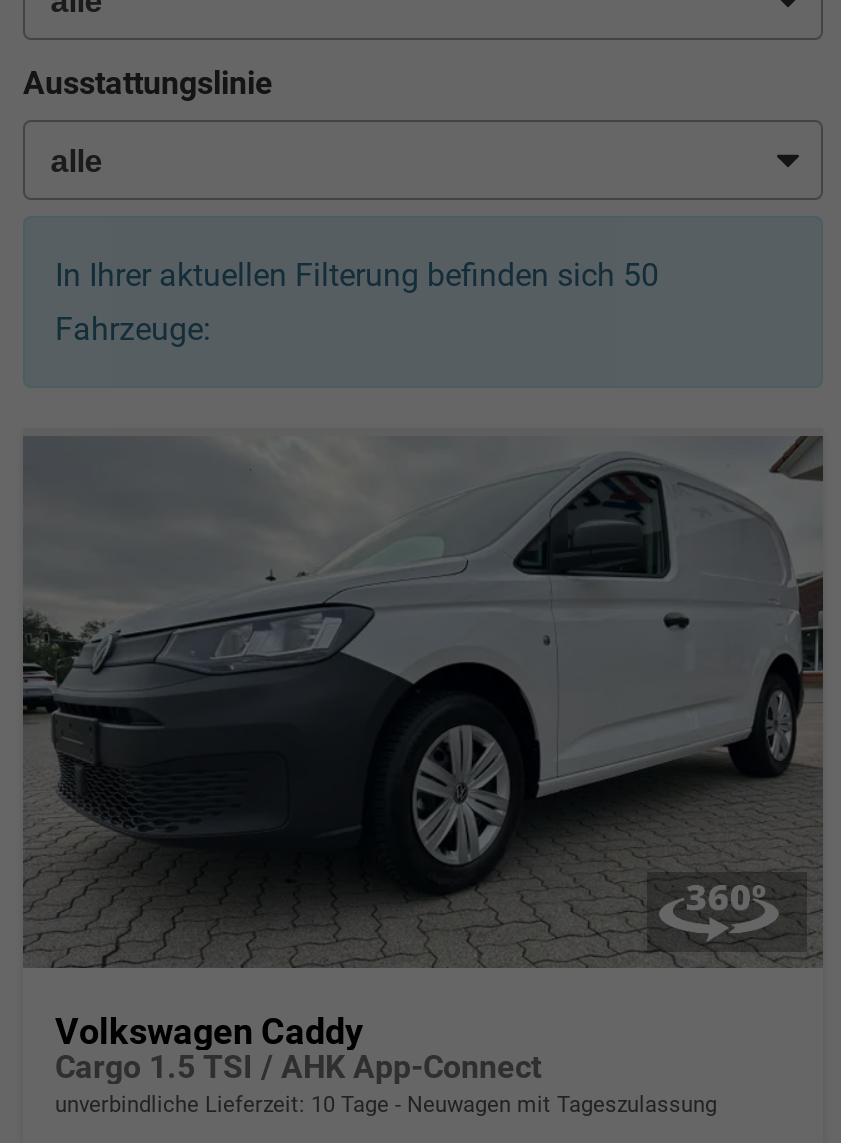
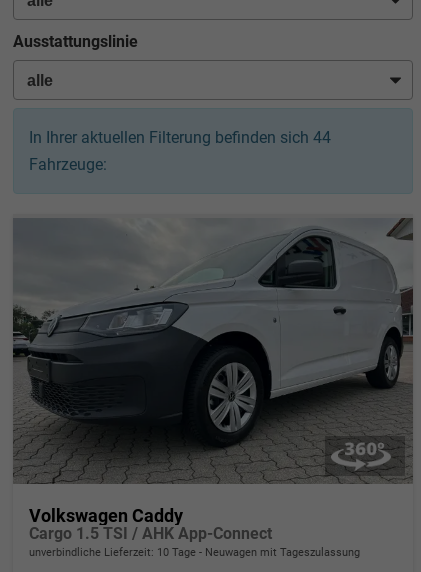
[55,255,659,293] In Ihrer aktuellen Filterung befinden sich 50 -> [29,127,331,146] In Ihrer aktuellen Filterung befinden sich 44

